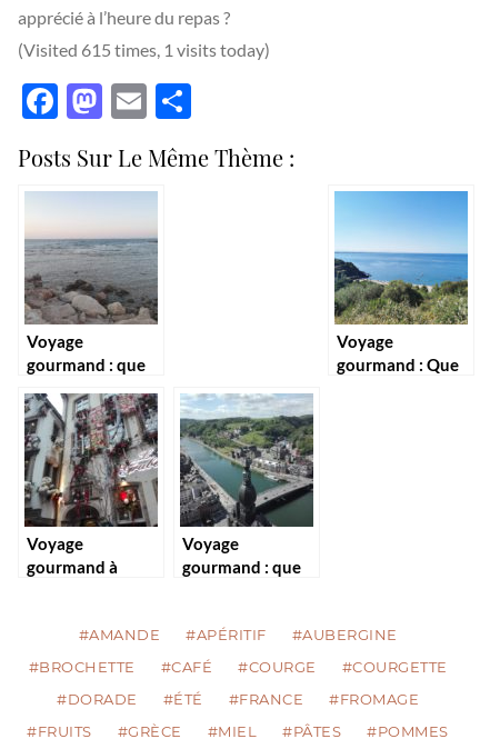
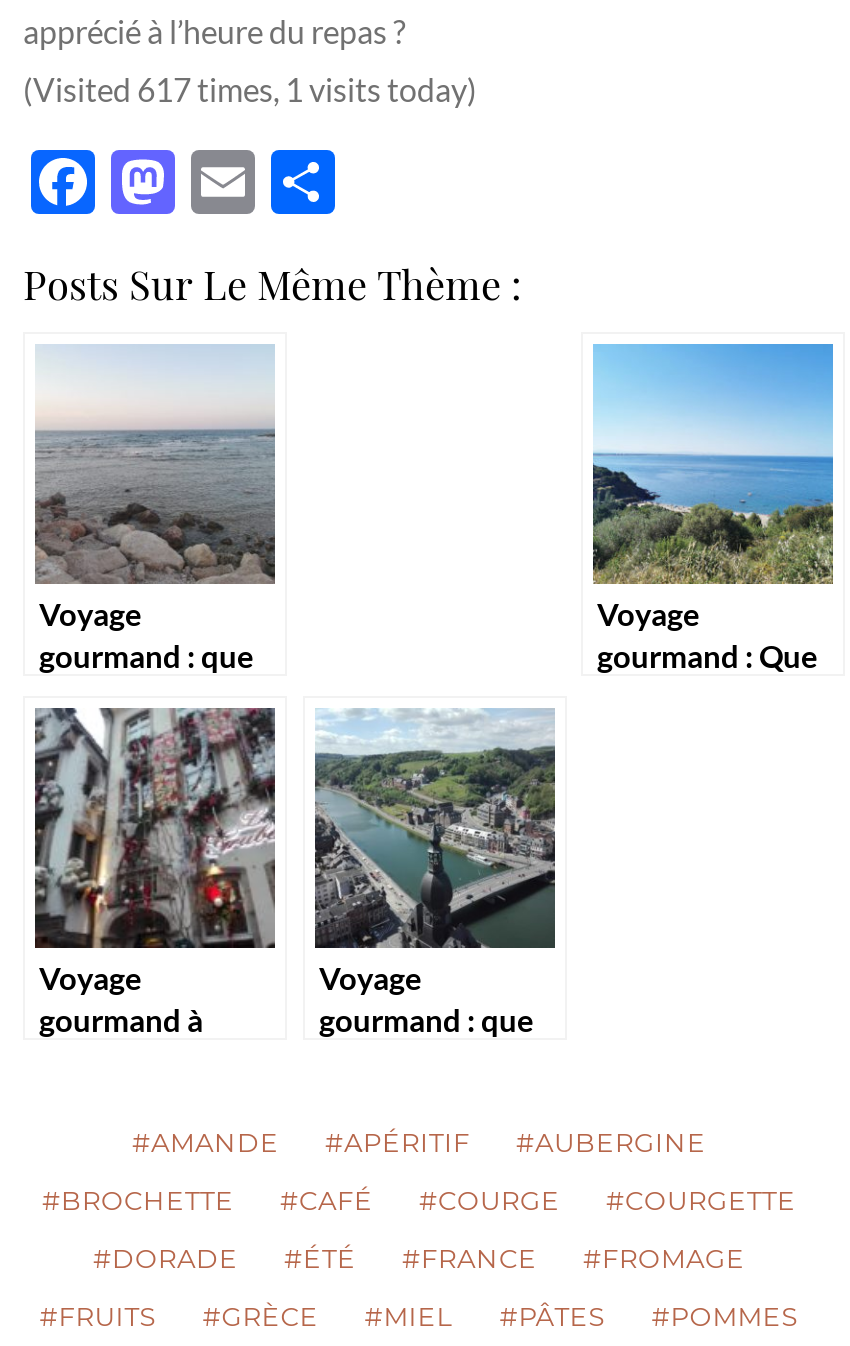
[18,39,270,60] (Visited 615 times, 1 visits today) -> [23,70,477,108] (Visited 617 times, 1 visits today)

